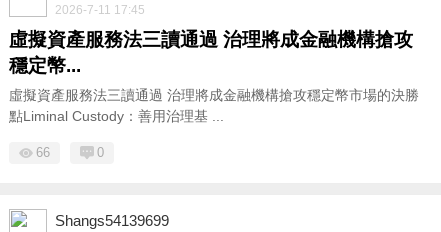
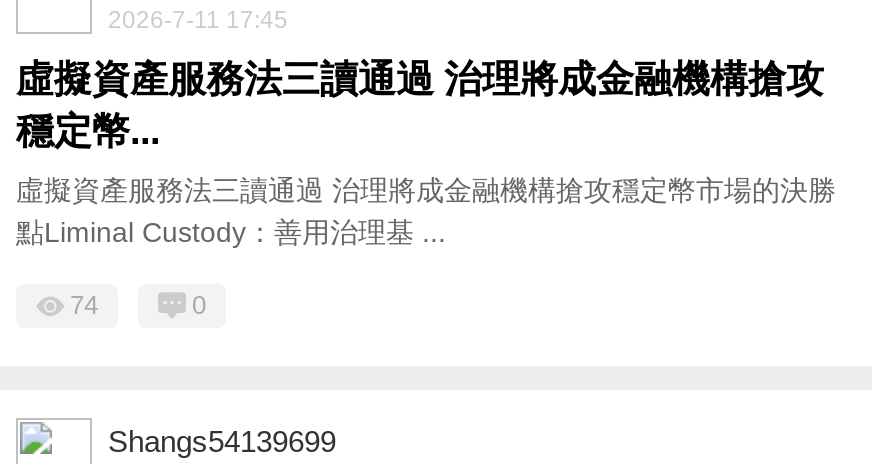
[36,145,50,160] 66 -> [70,290,98,320] 74

